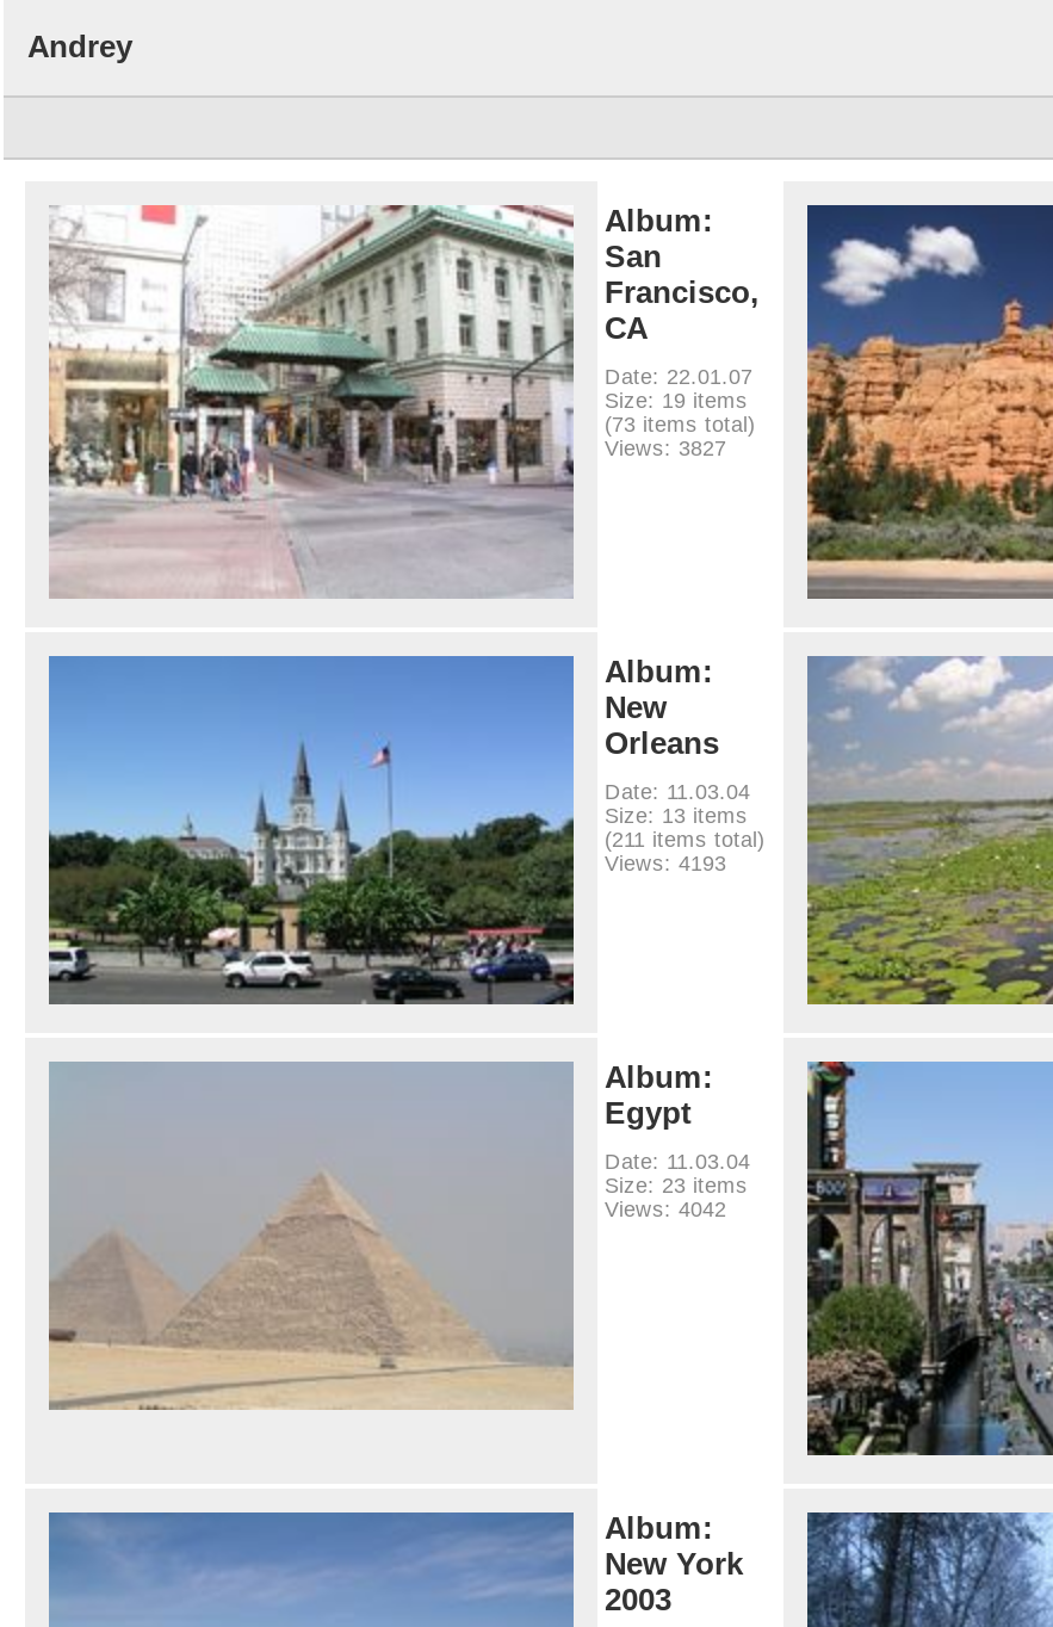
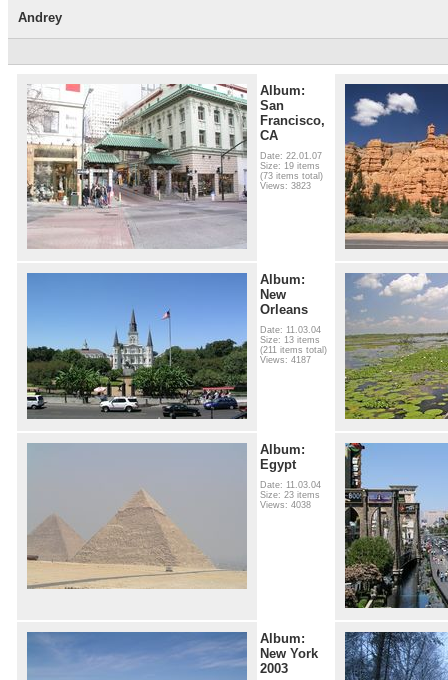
[605,436,726,460] Views: 3827 -> [260,181,311,191] Views: 3823
[605,851,726,875] Views: 4193 -> [260,355,311,365] Views: 4187
[605,1197,726,1221] Views: 4042 -> [260,500,311,510] Views: 4038

